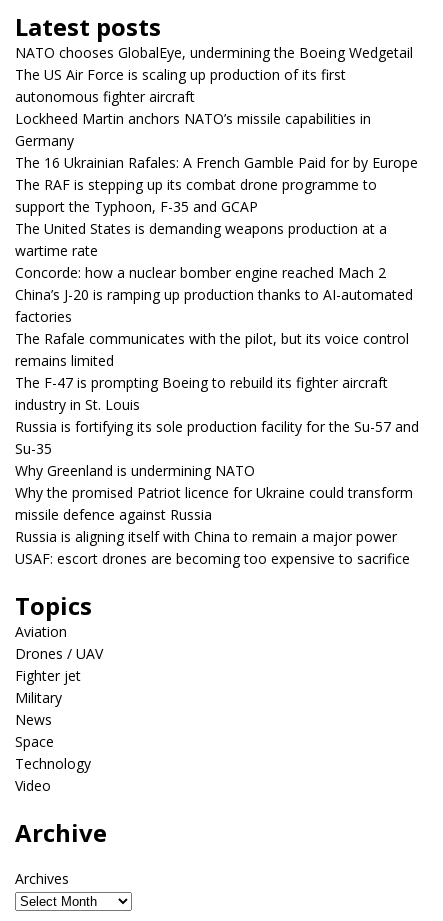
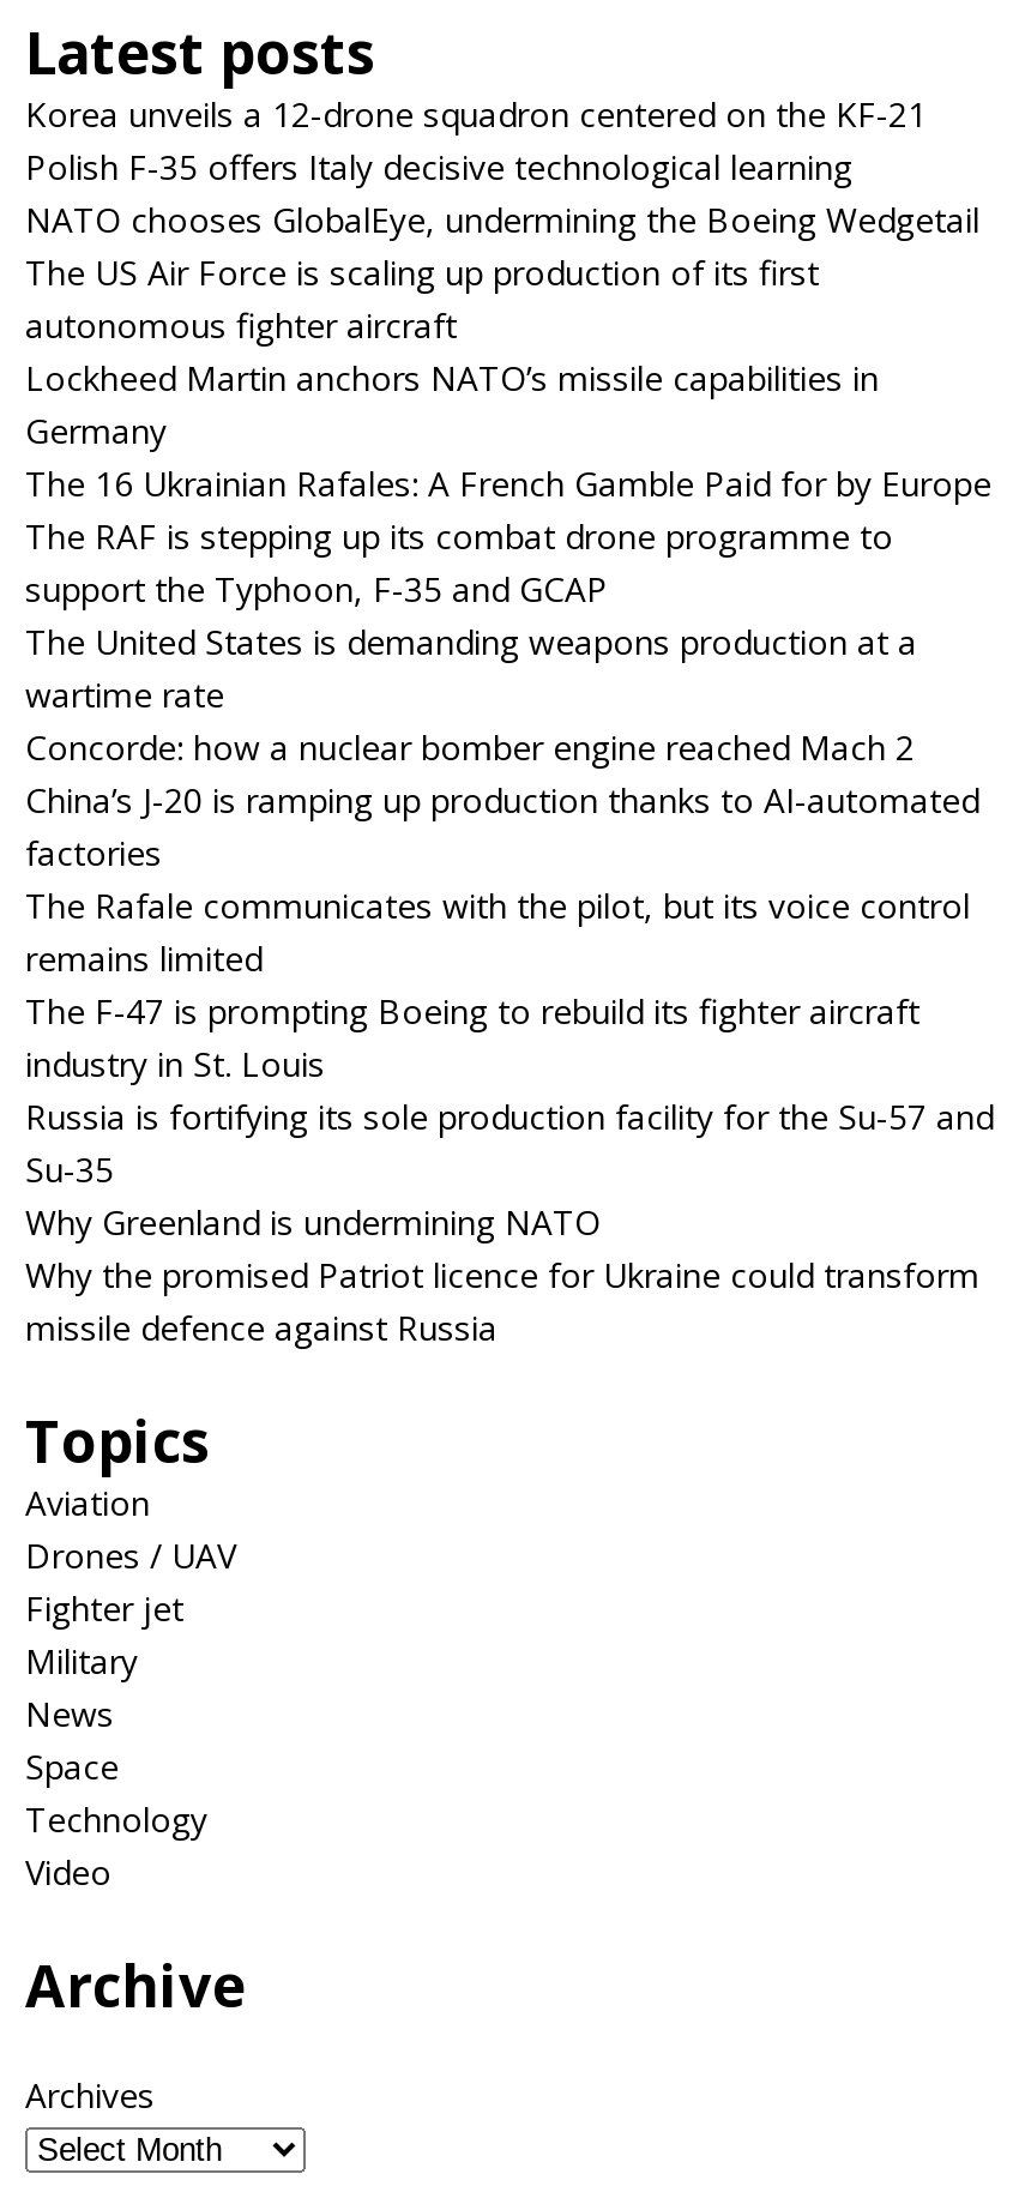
none -> [25,92,927,190] Korea unveils a 12-drone squadron centered on the KF-21 | Polish F-35 offers Italy decisive technological learning
moved [15,43,419,524] -> [25,197,994,1351]: NATO chooses GlobalEye, undermining the Boeing Wedgetail | The US Air Force is scaling up production of its first | autonomous fighter aircraft | ... | Why the promised Patriot licence for Ukraine could transform | missile defence against Russia
[15,527,410,568] Russia is aligning itself with China to remain a major power | USAF: escort drones are becoming too expensive to sacrifice -> none

